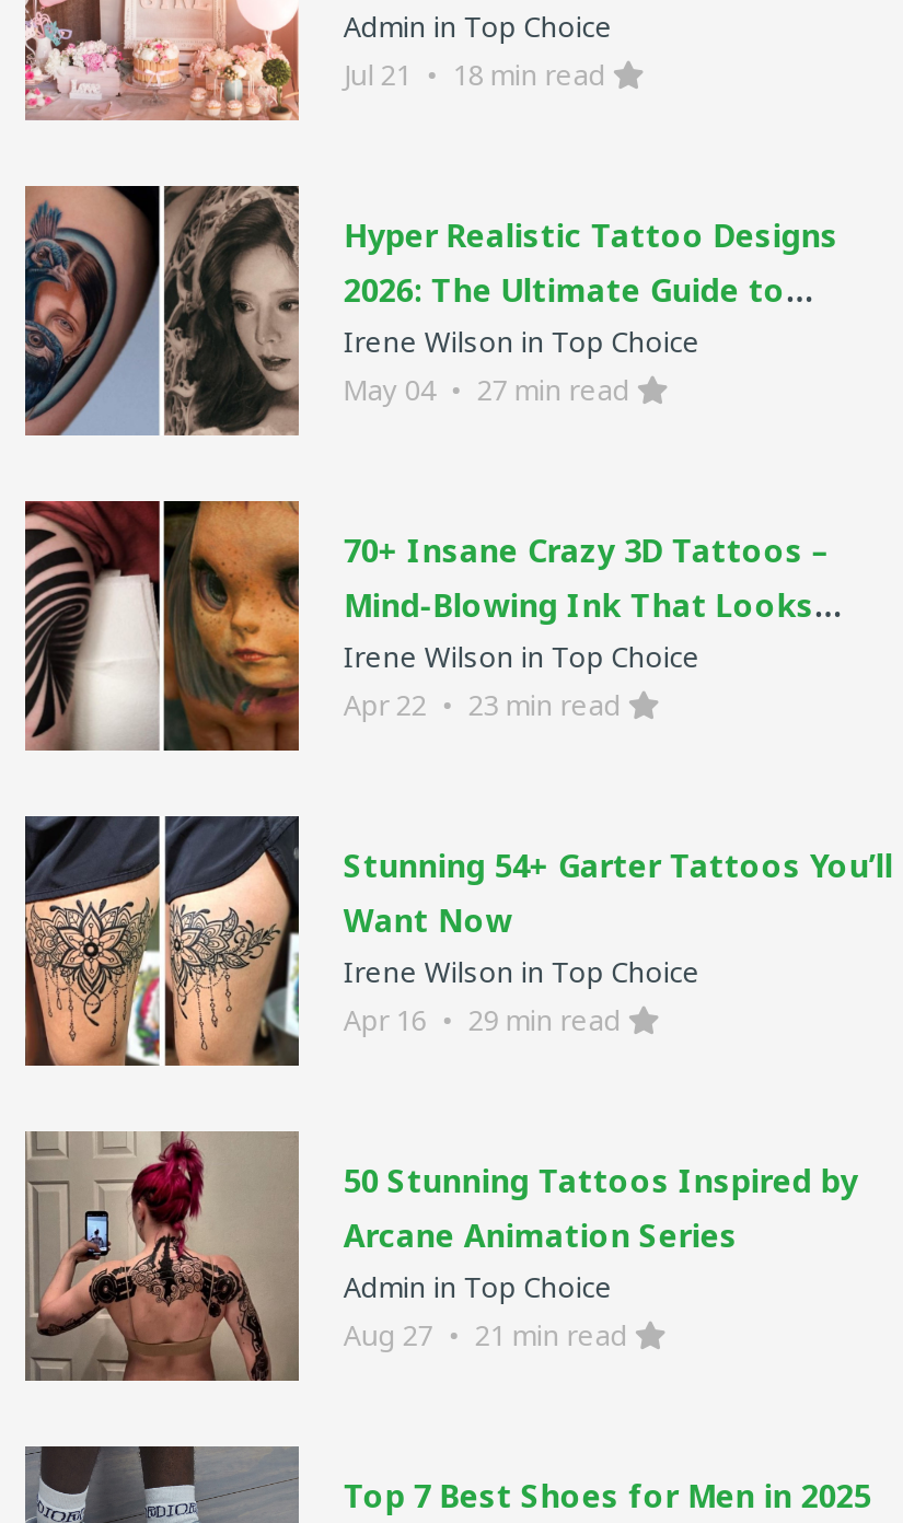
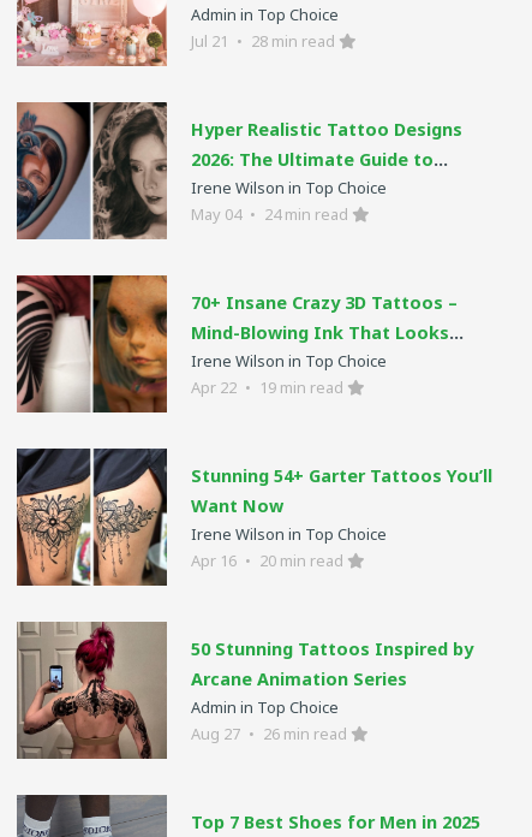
[343,54,613,94] Jul 21 • 18 min read -> [191,30,339,52] Jul 21 • 28 min read
[343,370,637,409] May 04 • 27 min read -> [191,203,352,225] May 04 • 24 min read
[343,685,628,724] Apr 22 • 23 min read -> [191,376,348,398] Apr 22 • 19 min read
[343,1000,628,1039] Apr 16 • 29 min read -> [191,549,348,571] Apr 16 • 20 min read
[343,1315,635,1354] Aug 27 • 21 min read -> [191,723,351,744] Aug 27 • 26 min read

